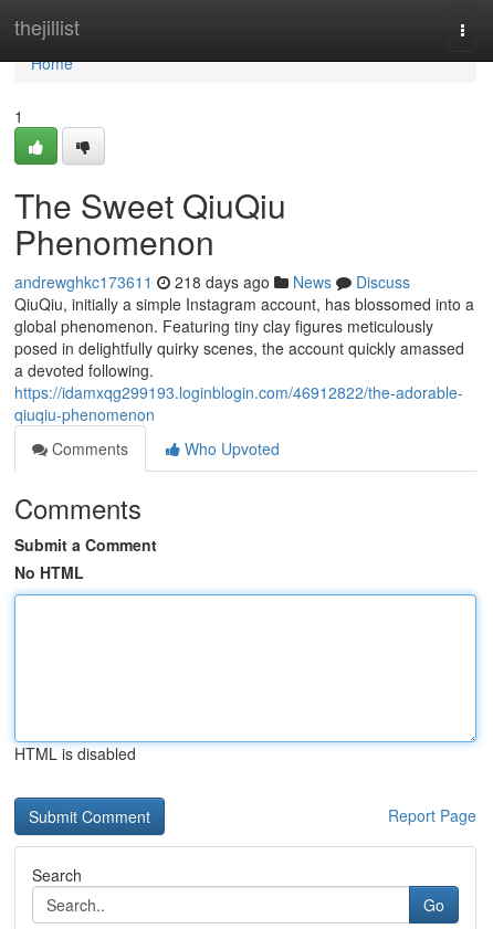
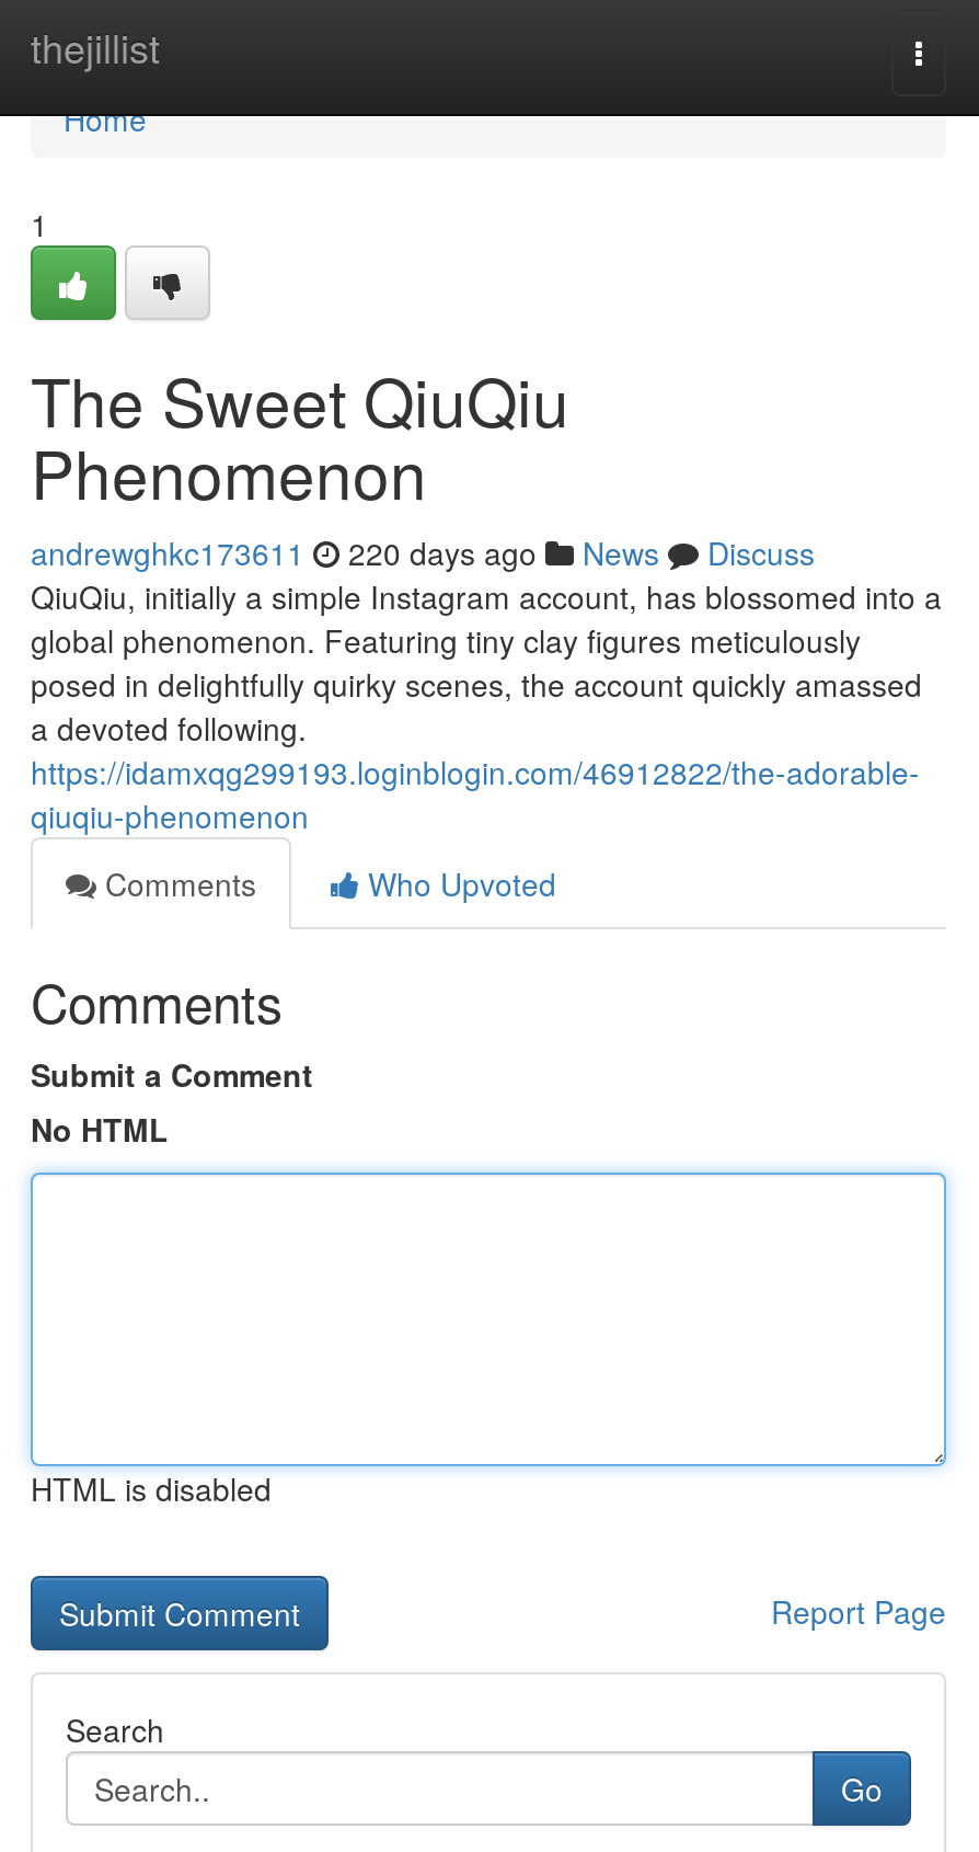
[14,271,410,293] andrewghkc173611 218 days ago News Discuss -> [31,530,815,574] andrewghkc173611 220 days ago News Discuss

